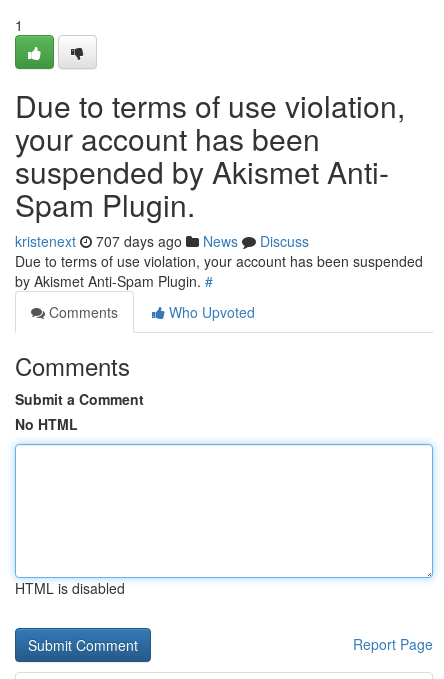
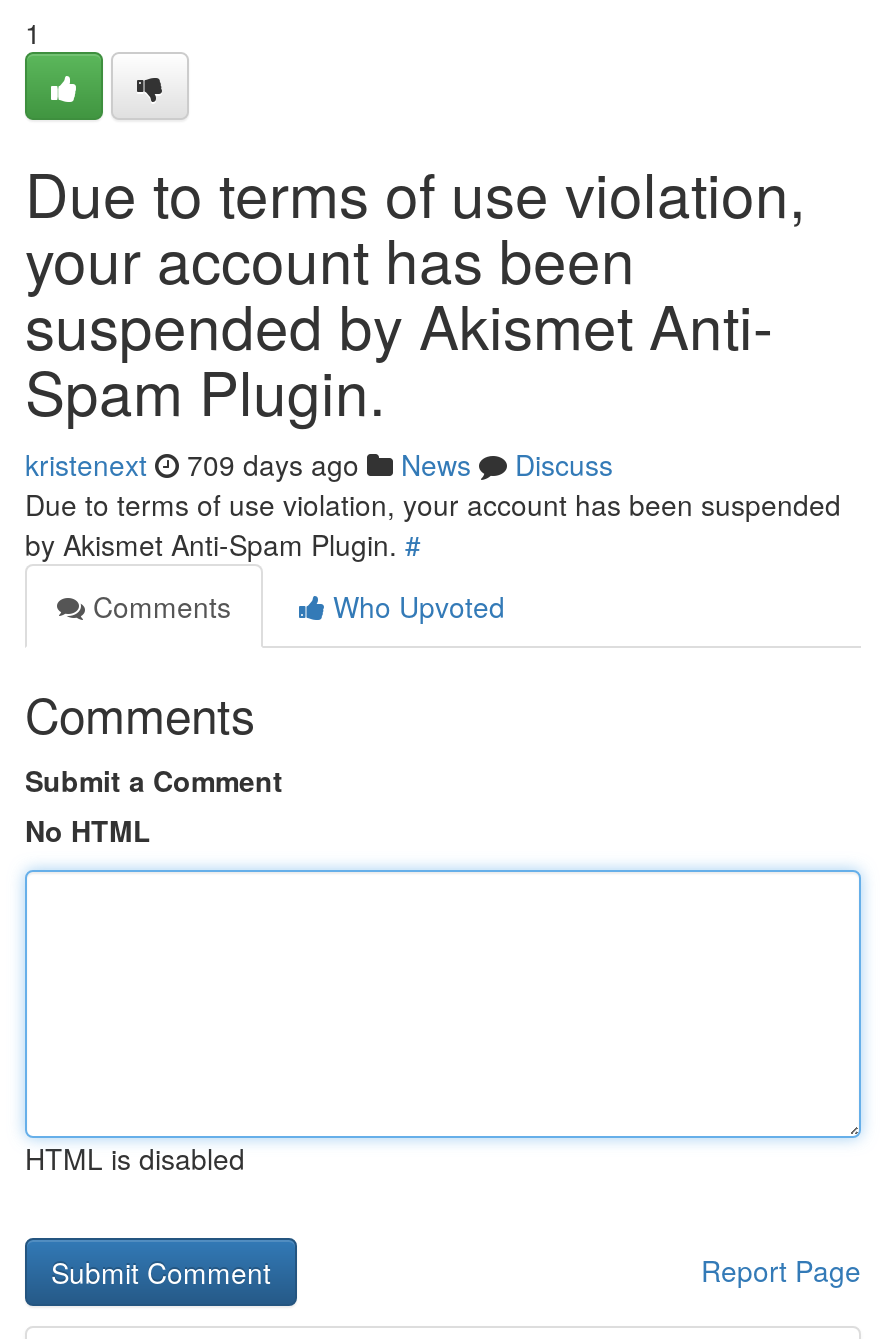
[15,231,309,251] kristenext 707 days ago News Discuss -> [25,444,613,484] kristenext 709 days ago News Discuss

